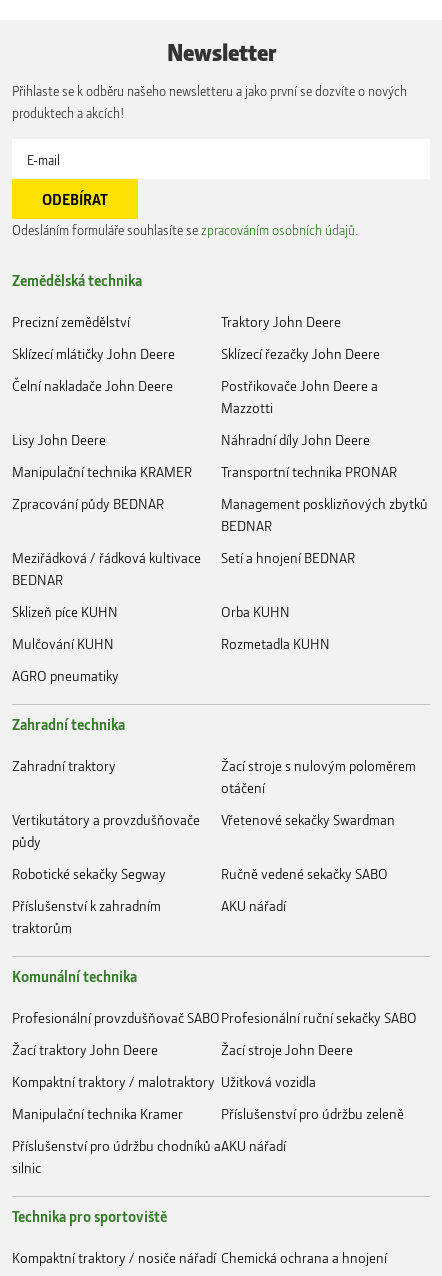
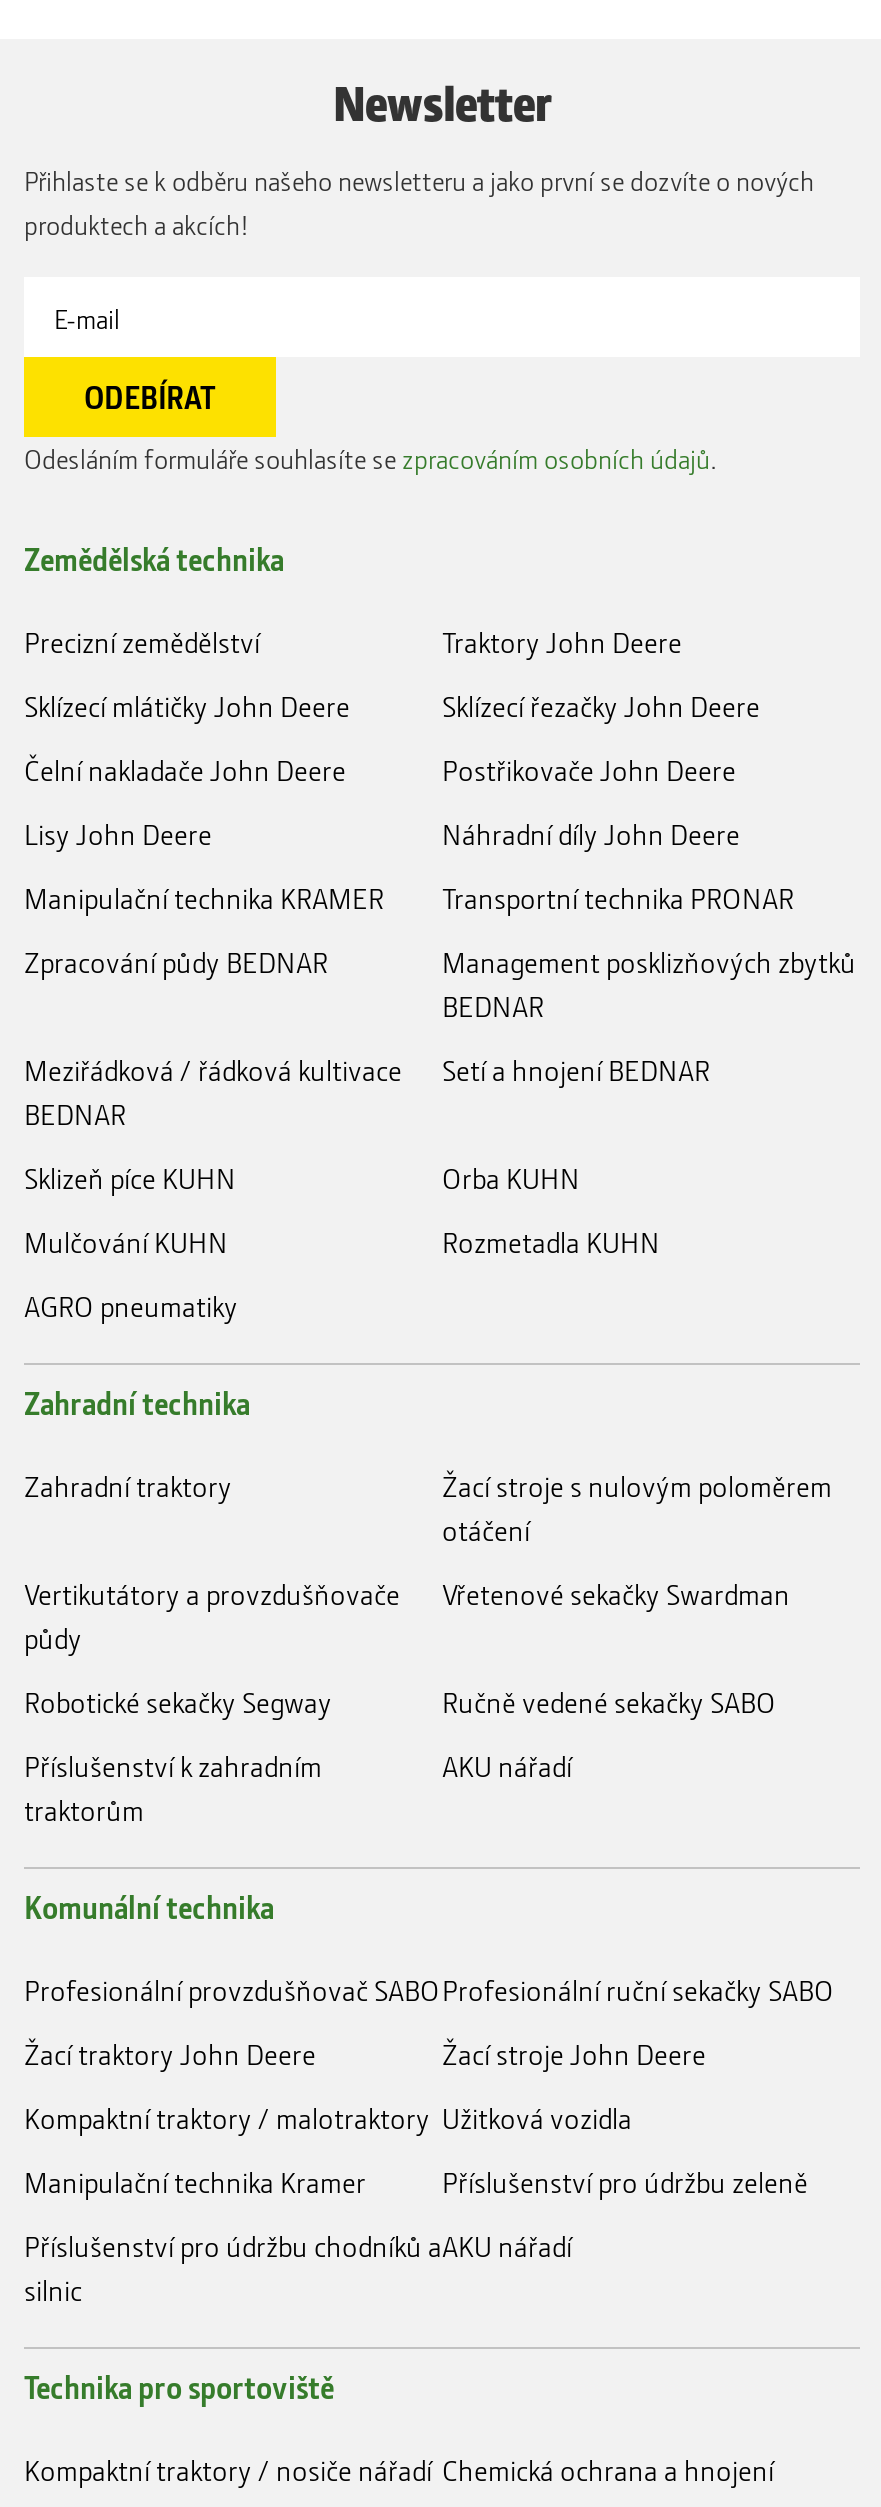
[221,376,378,417] Postřikovače John Deere a | Mazzotti -> [442,750,736,788] Postřikovače John Deere

